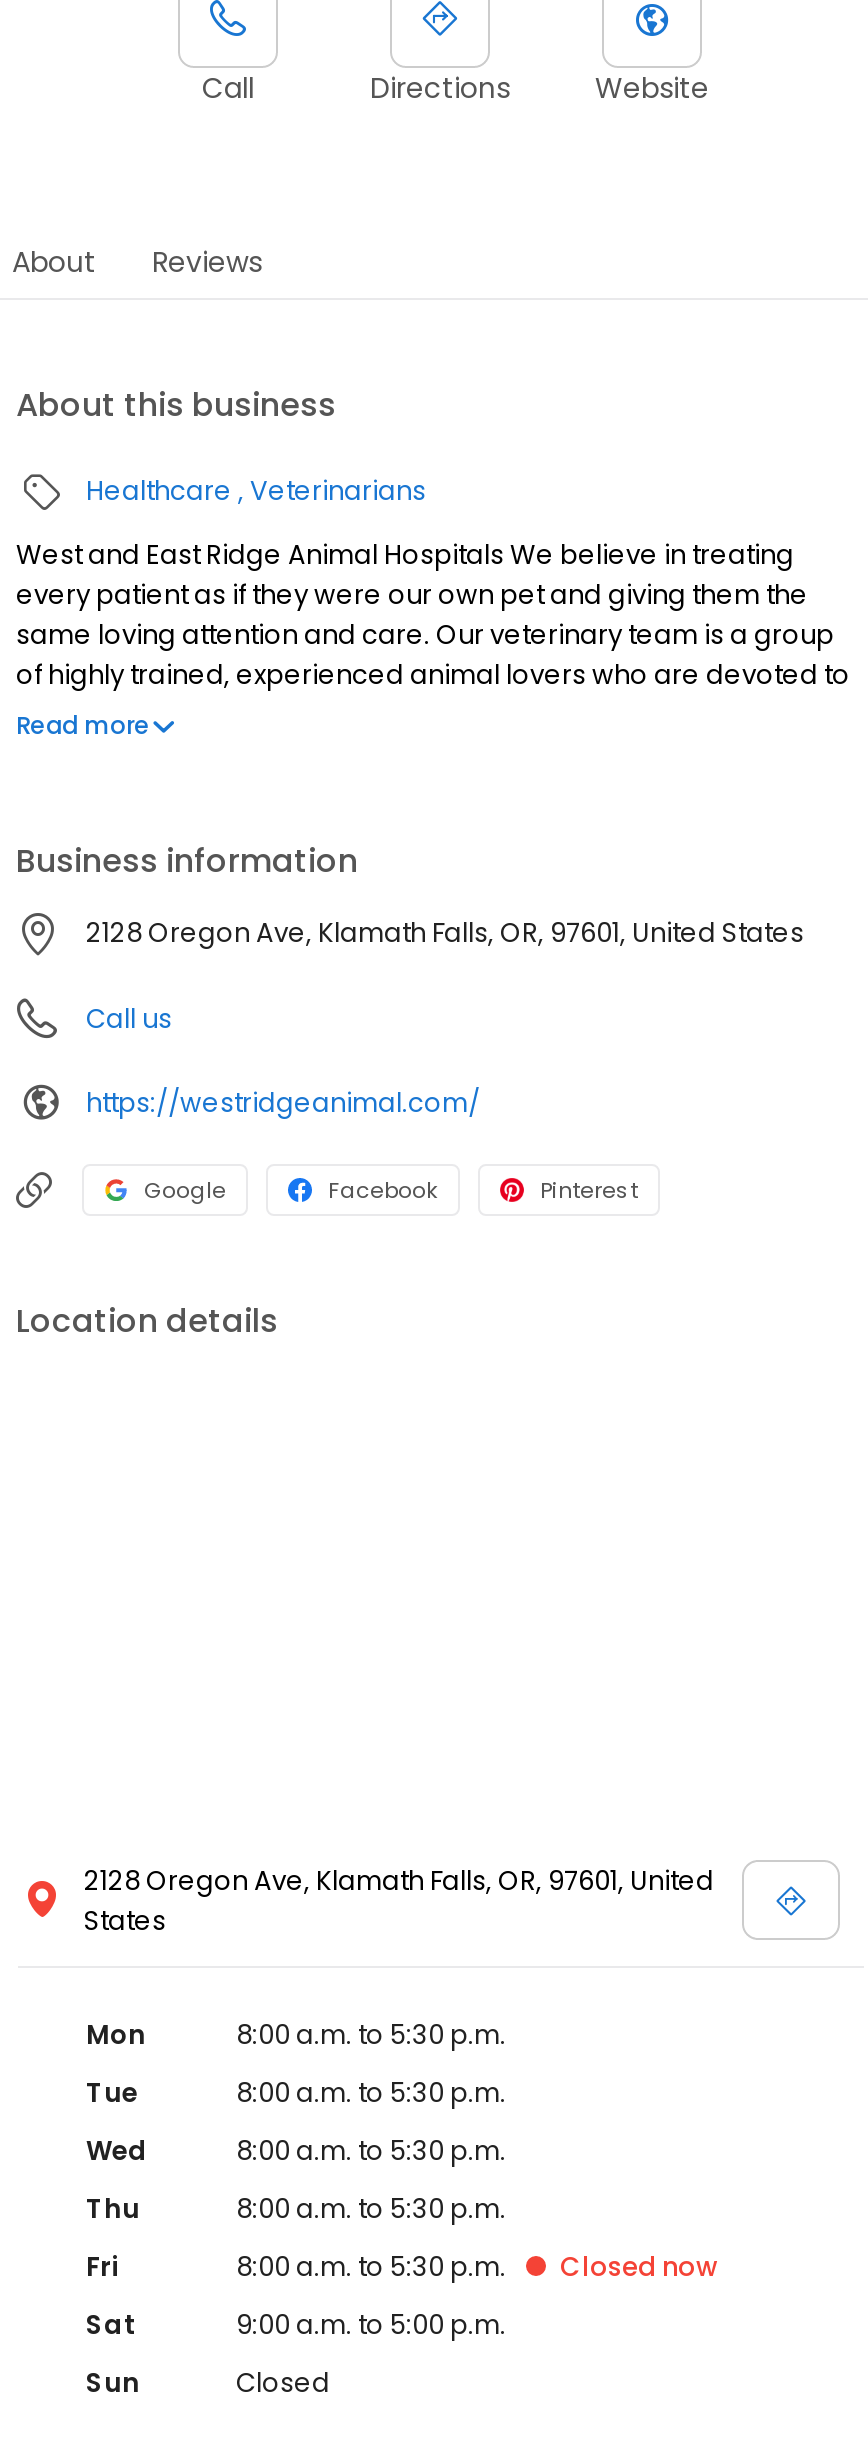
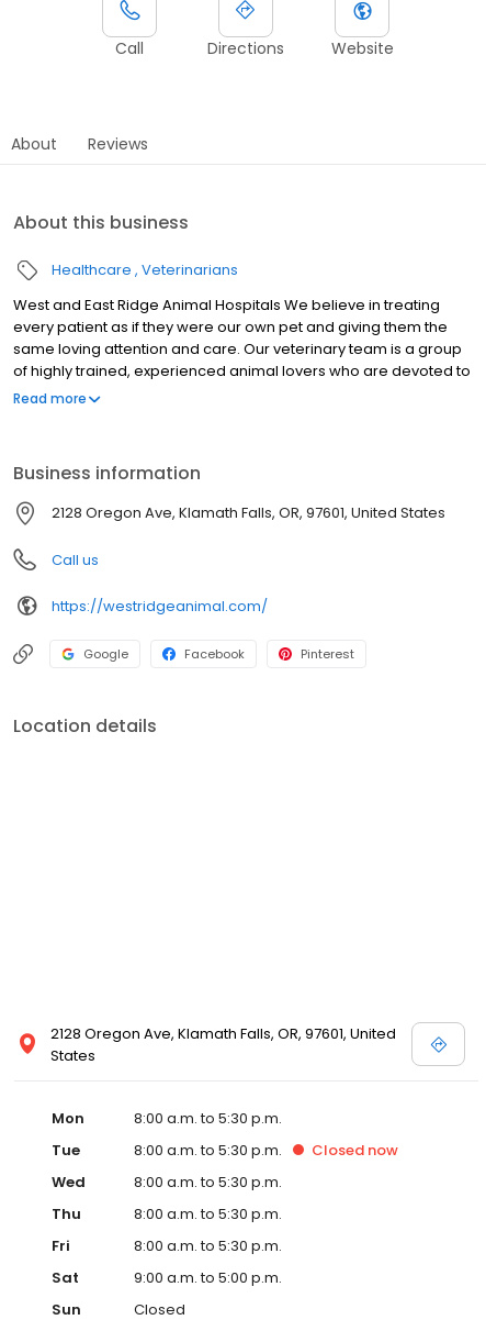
moved [560,2249,718,2287] -> [312,1140,398,1161]: Closed now

